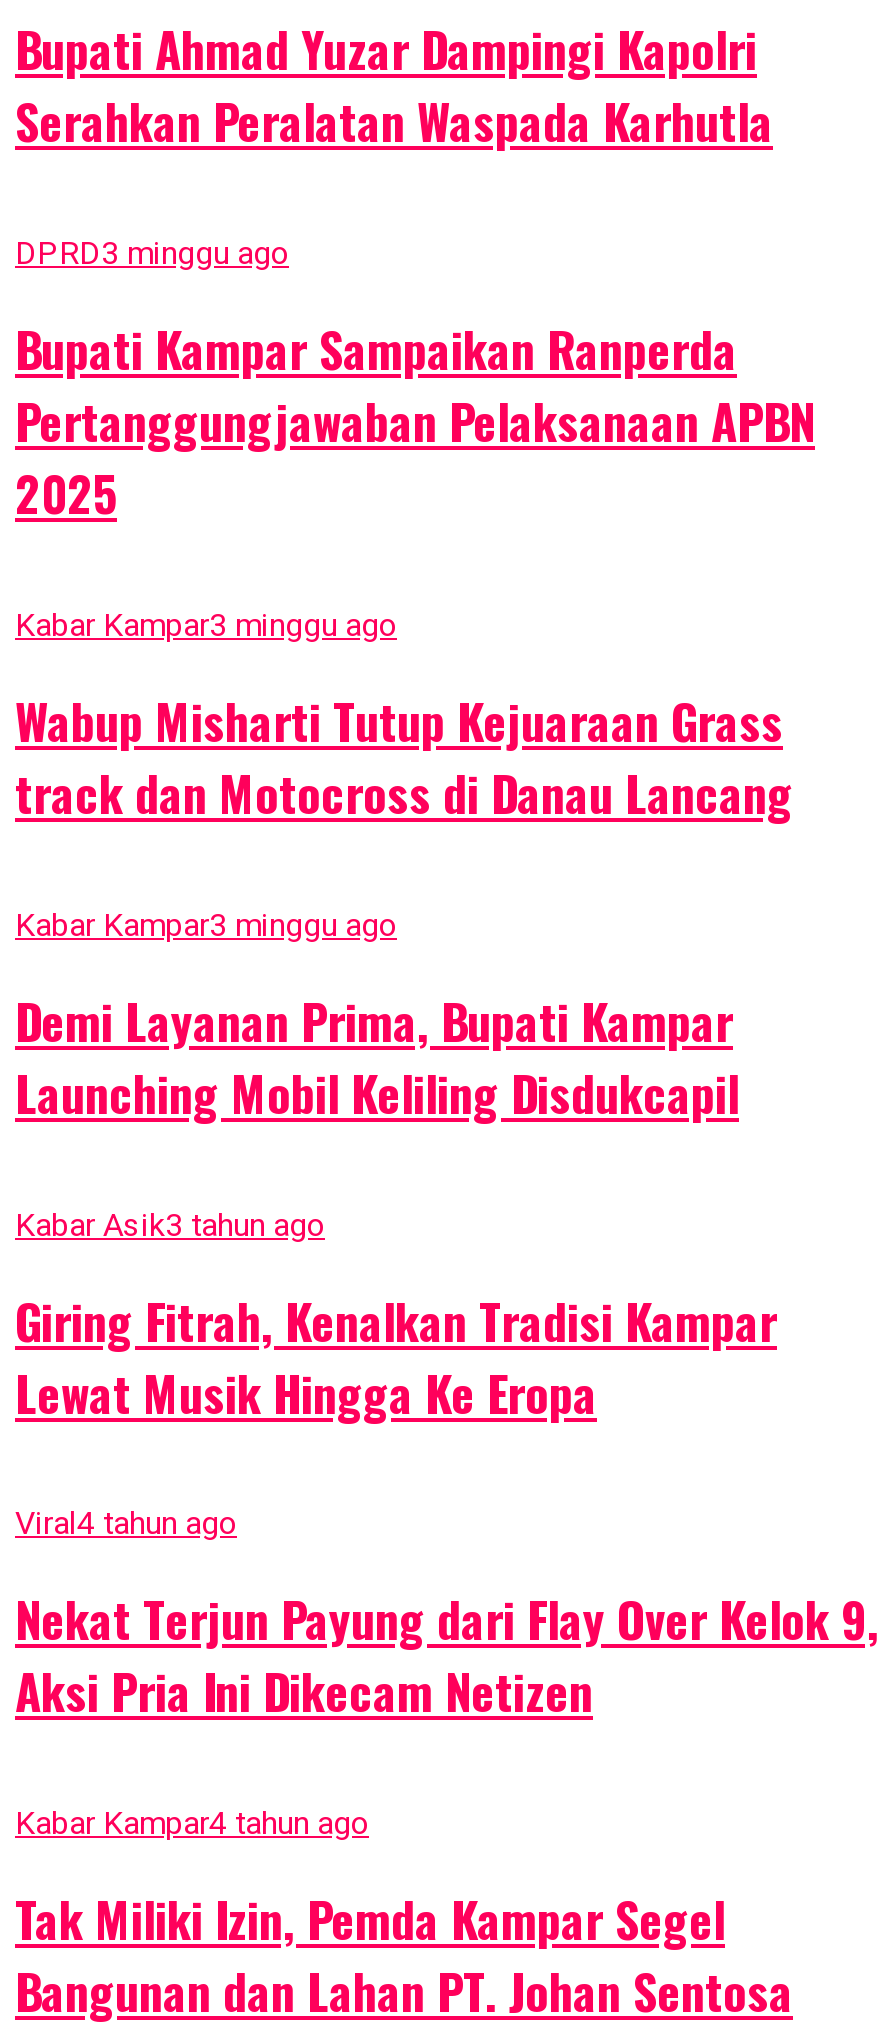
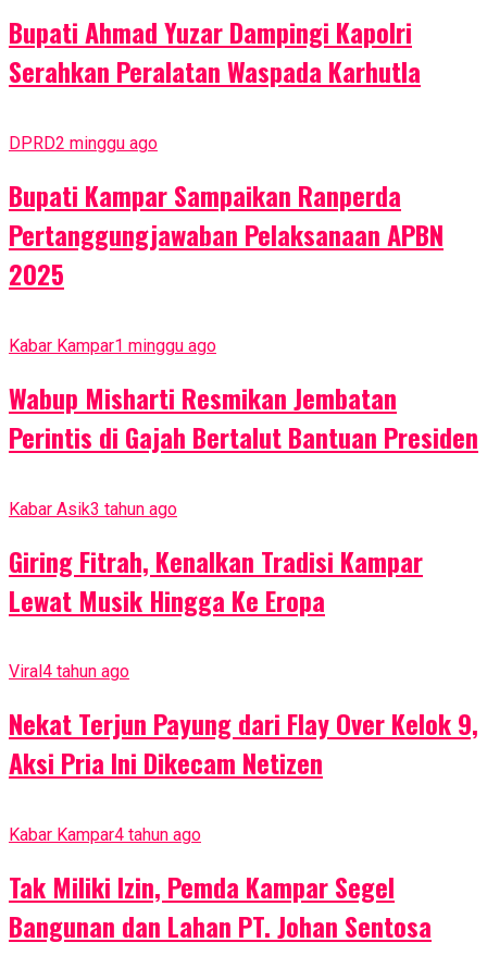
[15,234,289,272] DPRD3 minggu ago -> [9,133,158,154] DPRD2 minggu ago
[15,606,793,1127] Kabar Kampar3 minggu ago | Wabup Misharti Tutup Kejuaraan Grass | track dan Motocross di Danau Lancang | Kabar Kampar3 minggu ago | Demi Layanan Prima, Bupati Kampar | Launching Mobil Keliling Disdukcapil -> [9,335,478,456] Kabar Kampar1 minggu ago | Wabup Misharti Resmikan Jembatan | Perintis di Gajah Bertalut Bantuan Presiden

